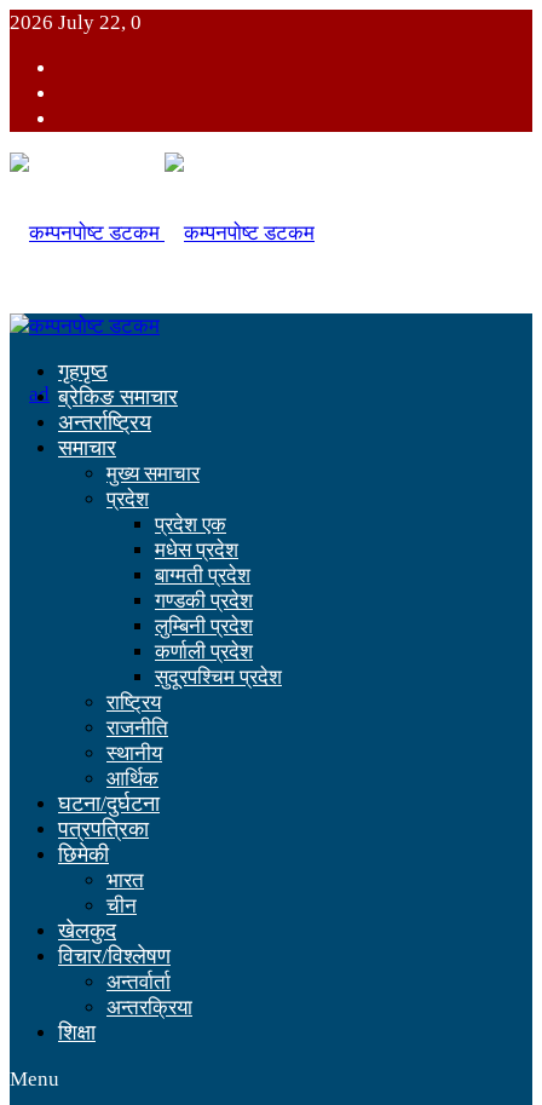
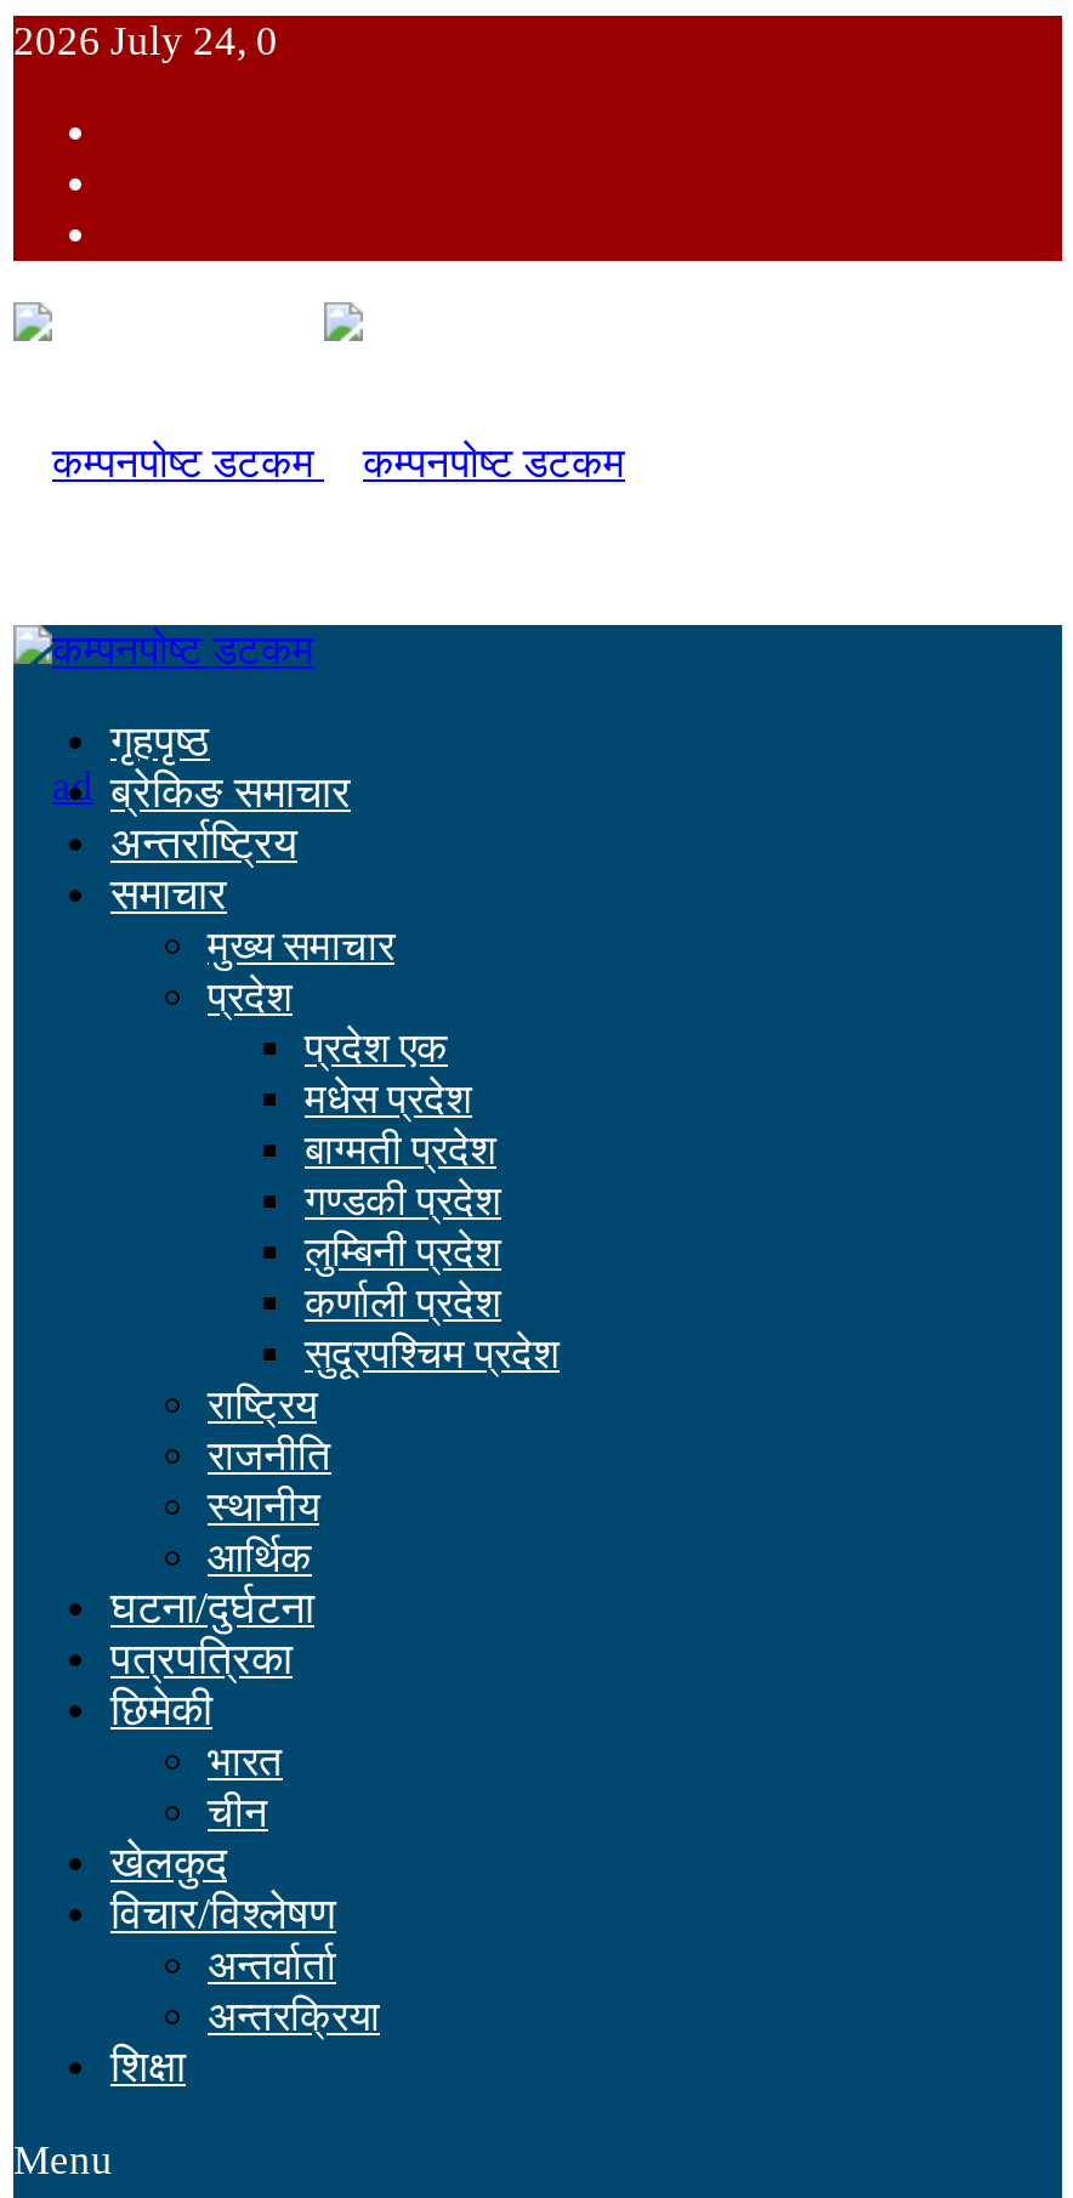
[10,11,142,34] 2026 July 22, 0 -> [13,18,278,64] 2026 July 24, 0

